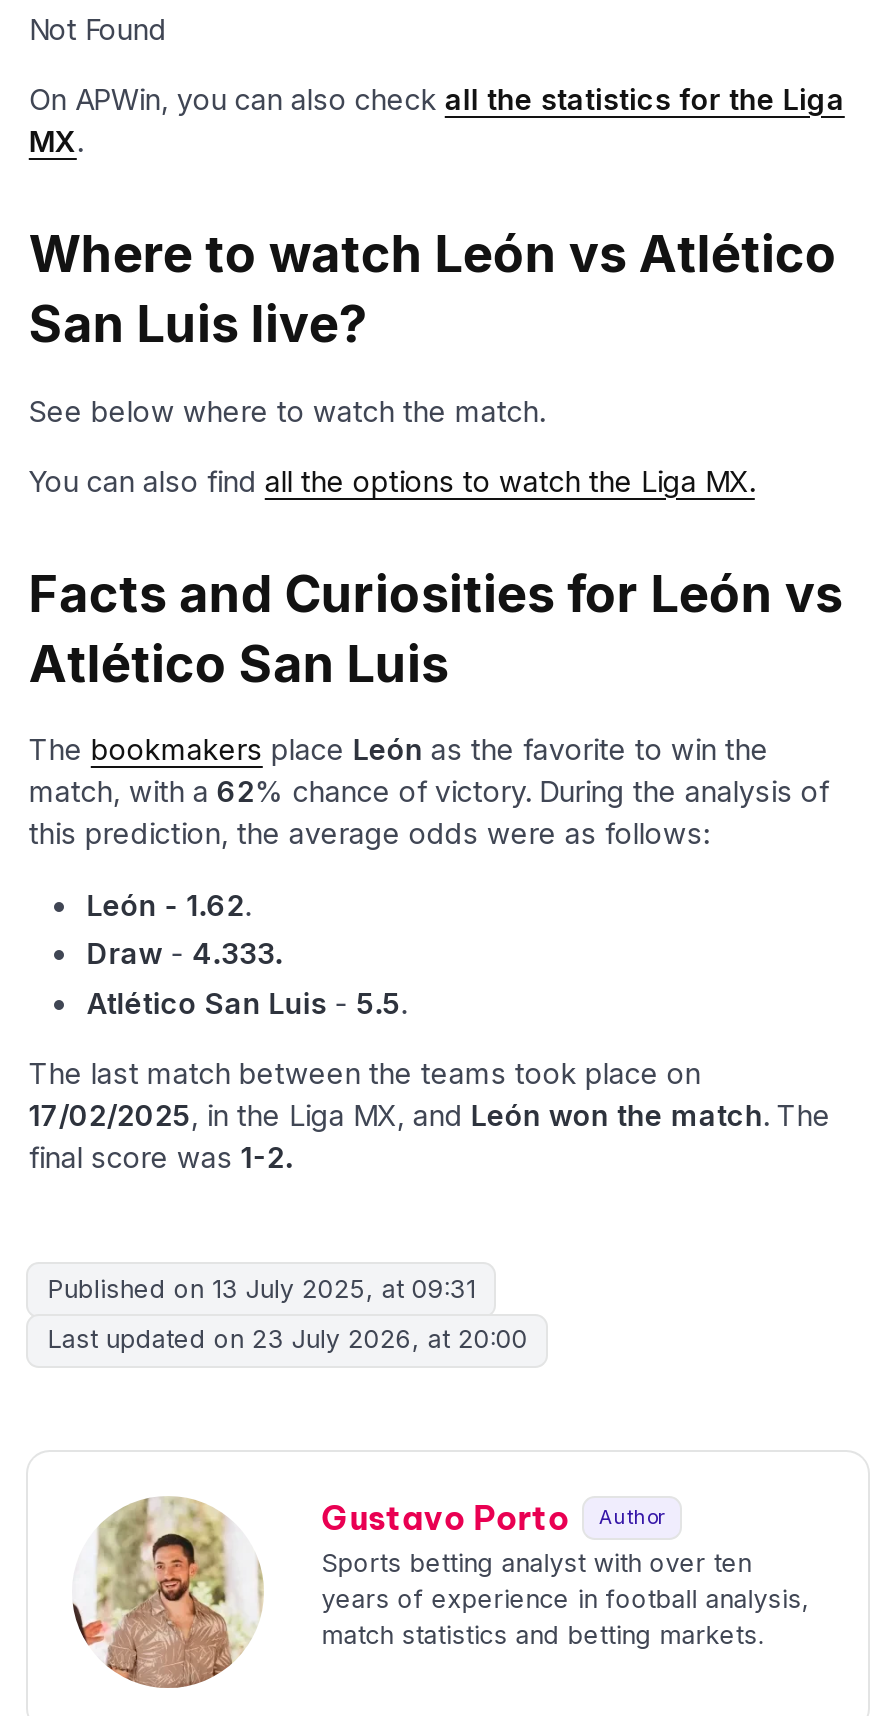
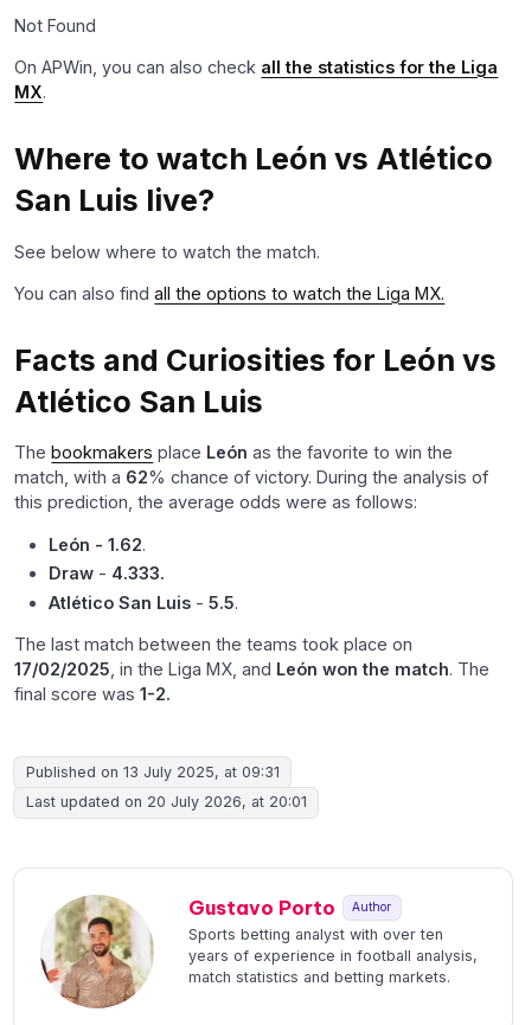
[48,1324,528,1354] Last updated on 23 July 2026, at 20:00 -> [26,793,307,811] Last updated on 20 July 2026, at 20:01

